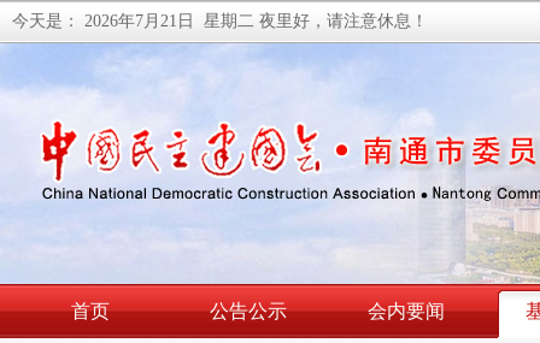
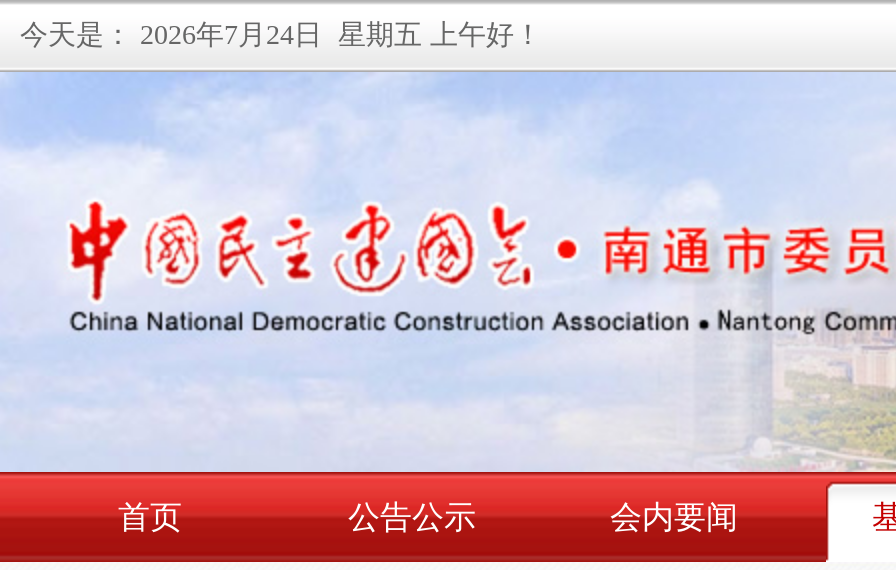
[12,12,428,30] 今天是：2026年7月21日 星期二夜里好，请注意休息！ -> [20,20,542,50] 今天是：2026年7月24日 星期五上午好！

